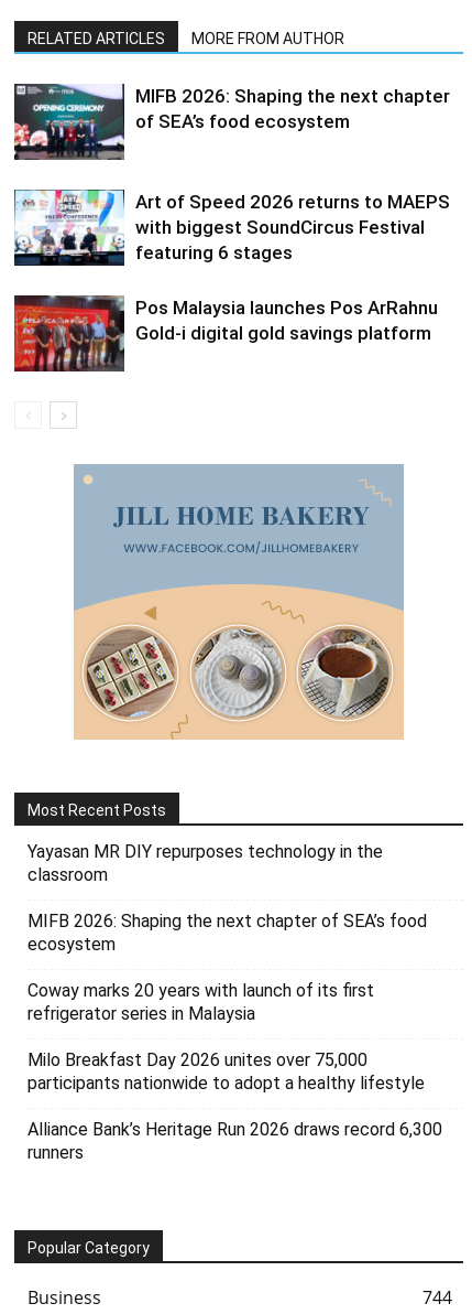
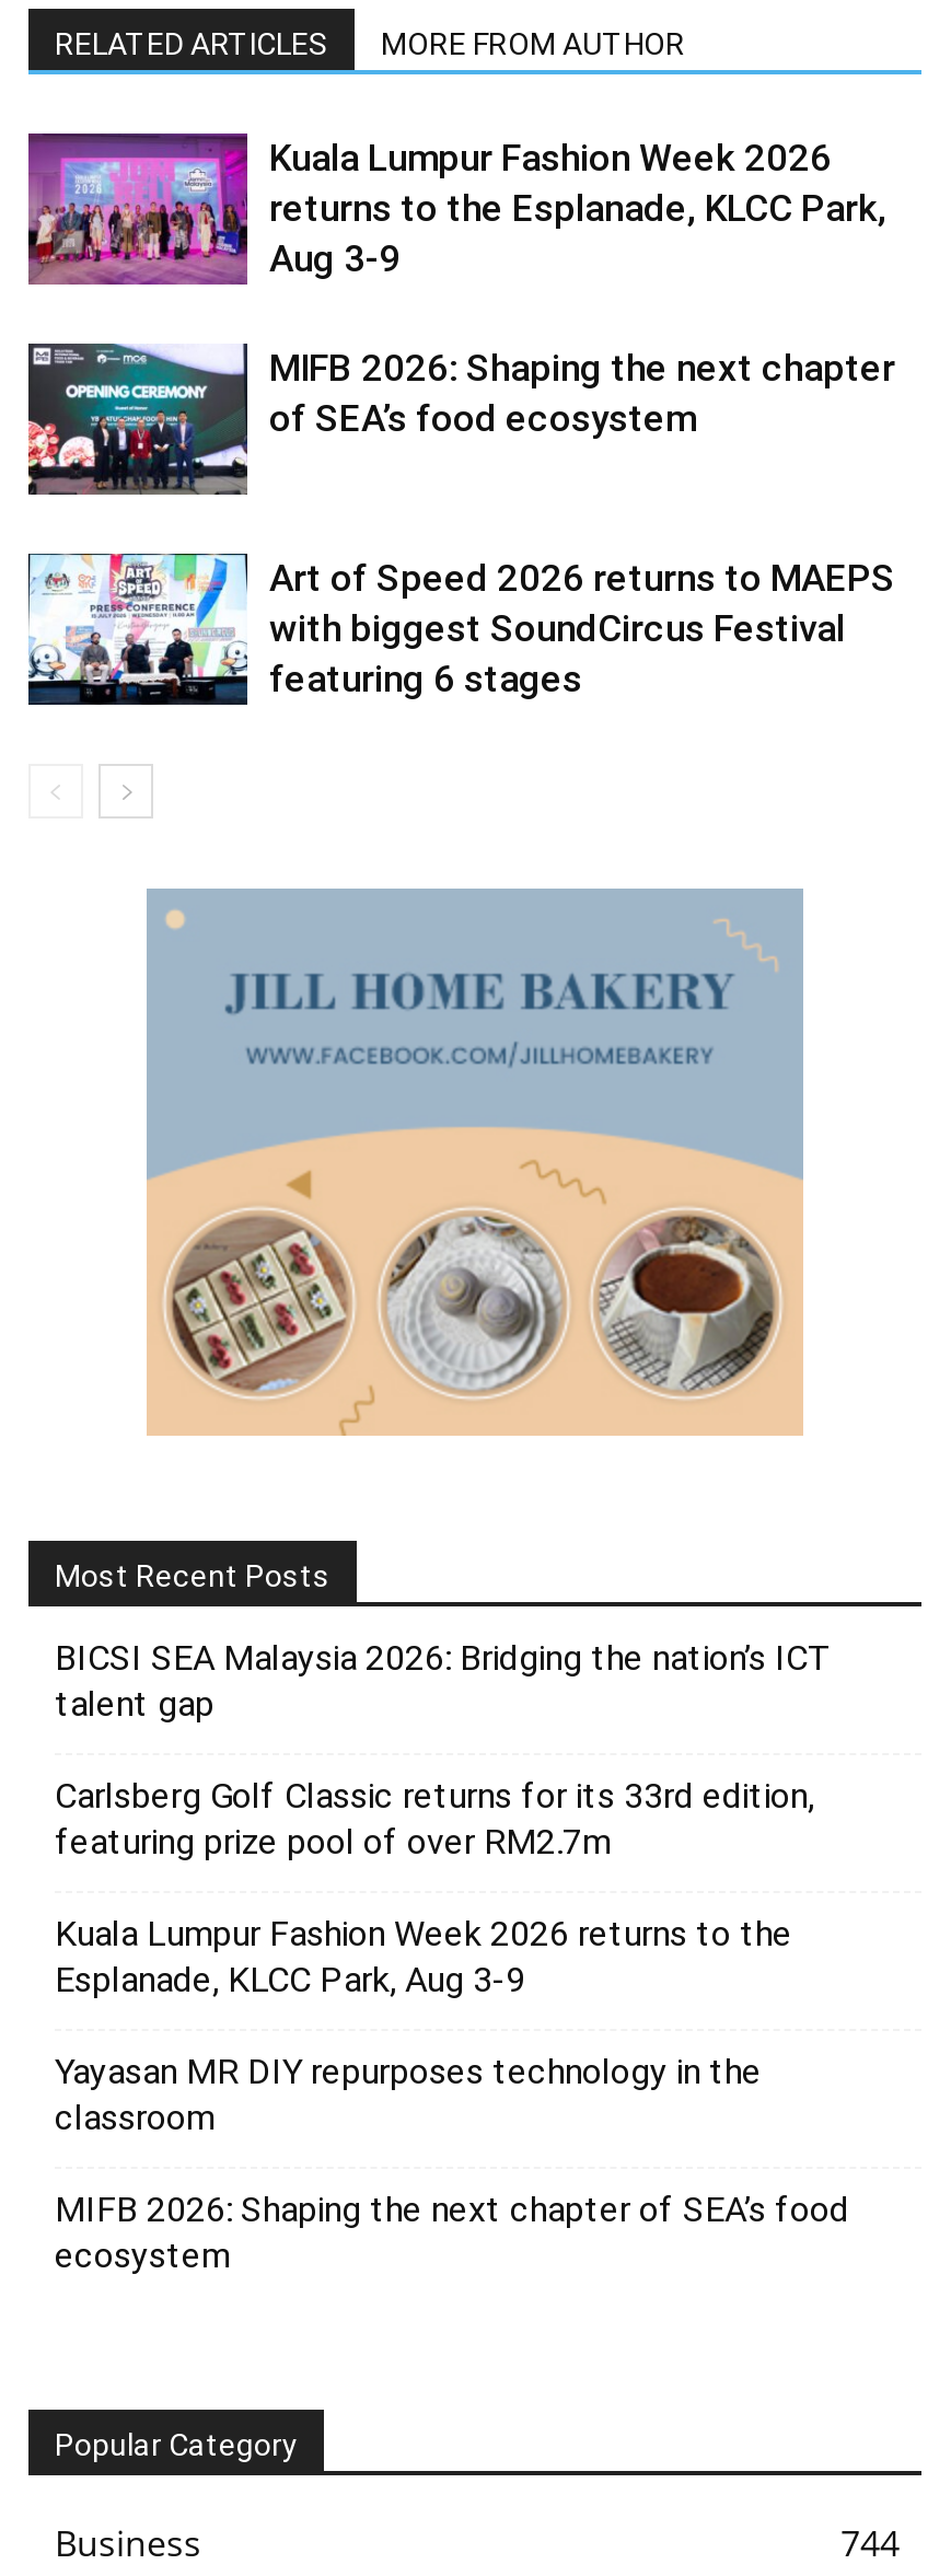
none -> [26,131,886,287] [image] | Kuala Lumpur Fashion Week 2026 | returns to the Esplanade, KLCC Park, | Aug 3-9
moved [12,82,450,263] -> [24,339,895,700]: [image] | MIFB 2026: Shaping the next chapter | of SEA’s food ecosystem | Art of Speed 2026 returns to MAEPS | with biggest SoundCircus Festival | featuring 6 stages
[13,294,438,373] [image] | Pos Malaysia launches Pos ArRahnu | Gold-i digital gold savings platform -> none
none -> [55,1637,832,2000] BICSI SEA Malaysia 2026: Bridging the nation’s ICT | talent gap | Carlsberg Golf Classic returns for its 33rd edition, | featuring prize pool of over RM2.7m | Kuala Lumpur Fashion Week 2026 returns to the | Esplanade, KLCC Park, Aug 3-9
moved [28,841,427,955] -> [55,2051,849,2276]: Yayasan MR DIY repurposes technology in the | classroom | MIFB 2026: Shaping the next chapter of SEA’s food | ecosystem
[28,980,442,1163] Coway marks 20 years with launch of its first | refrigerator series in Malaysia | Milo Breakfast Day 2026 unites over 75,000 | participants nationwide to adopt a healthy lifestyle | Alliance Bank’s Heritage Run 2026 draws record 6,300 | runners -> none

